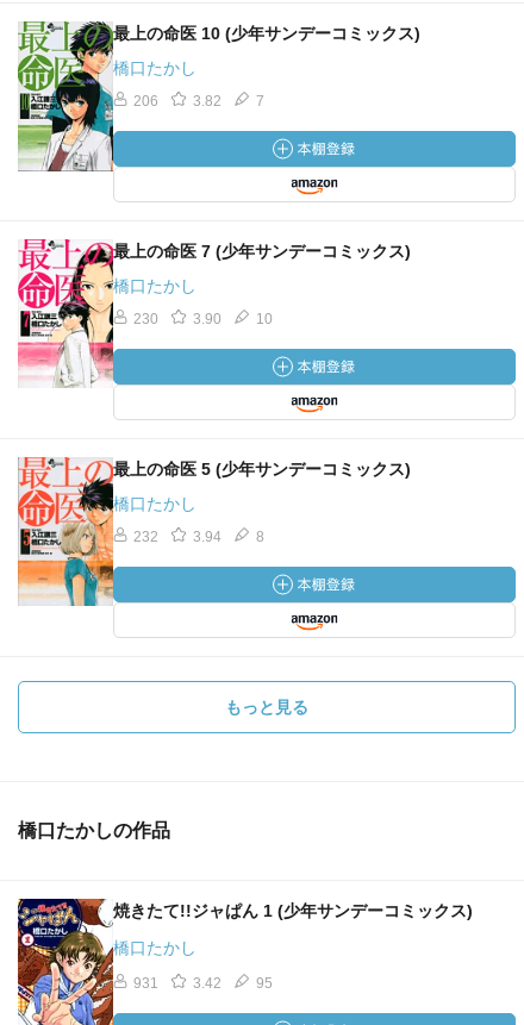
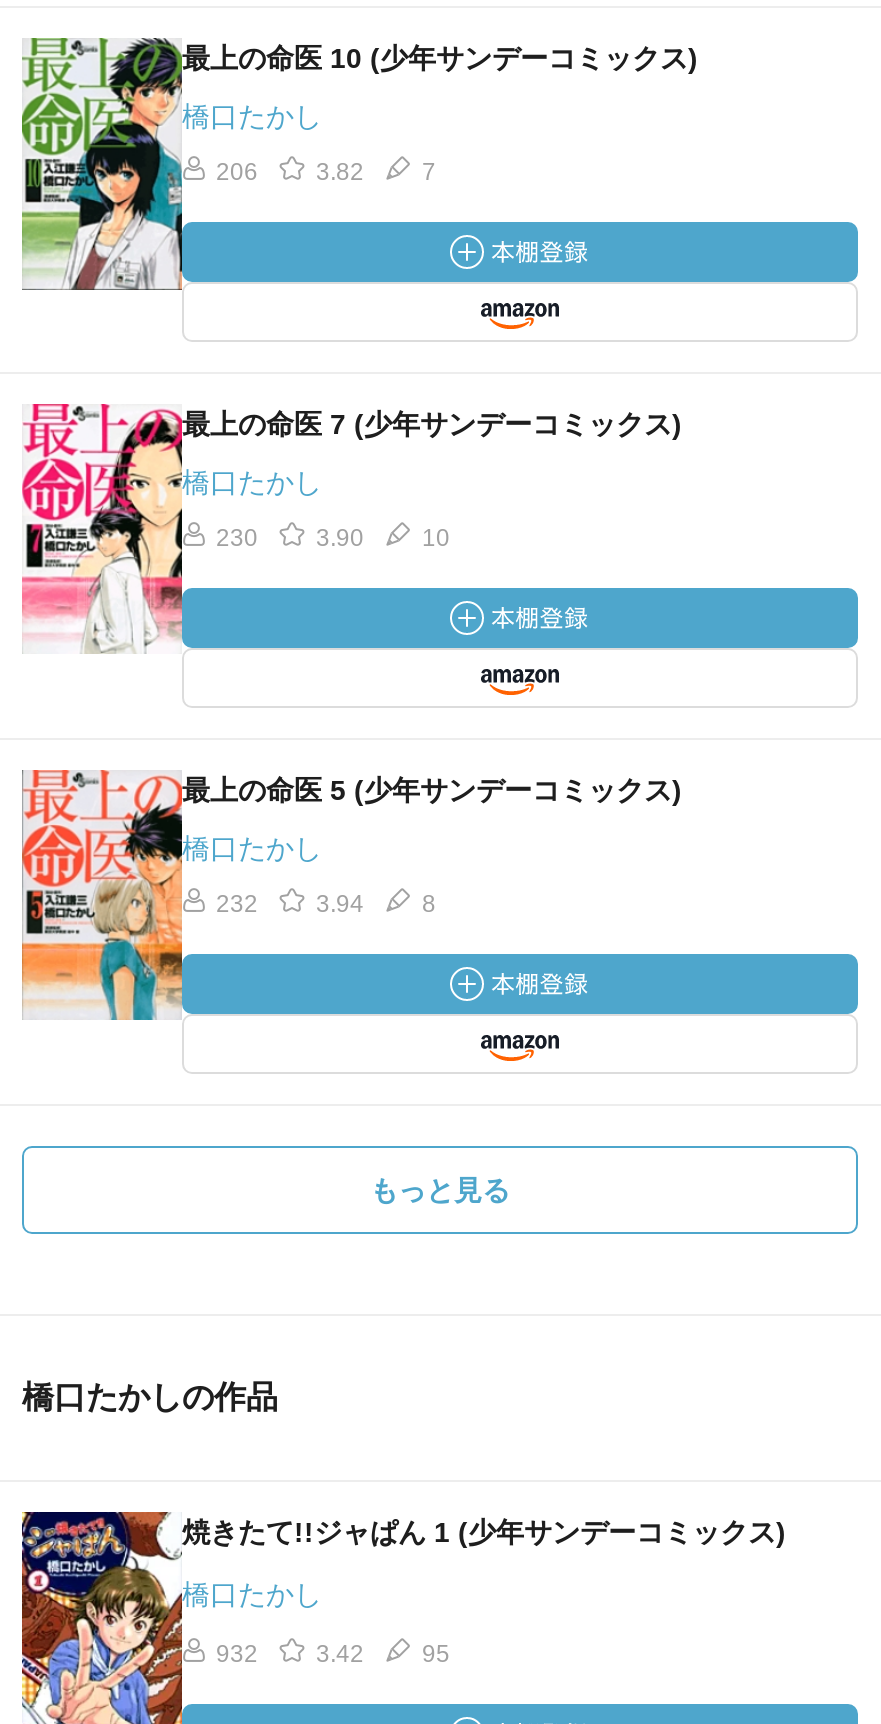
[133,975,158,992] 931 -> [216,1640,258,1668] 932

